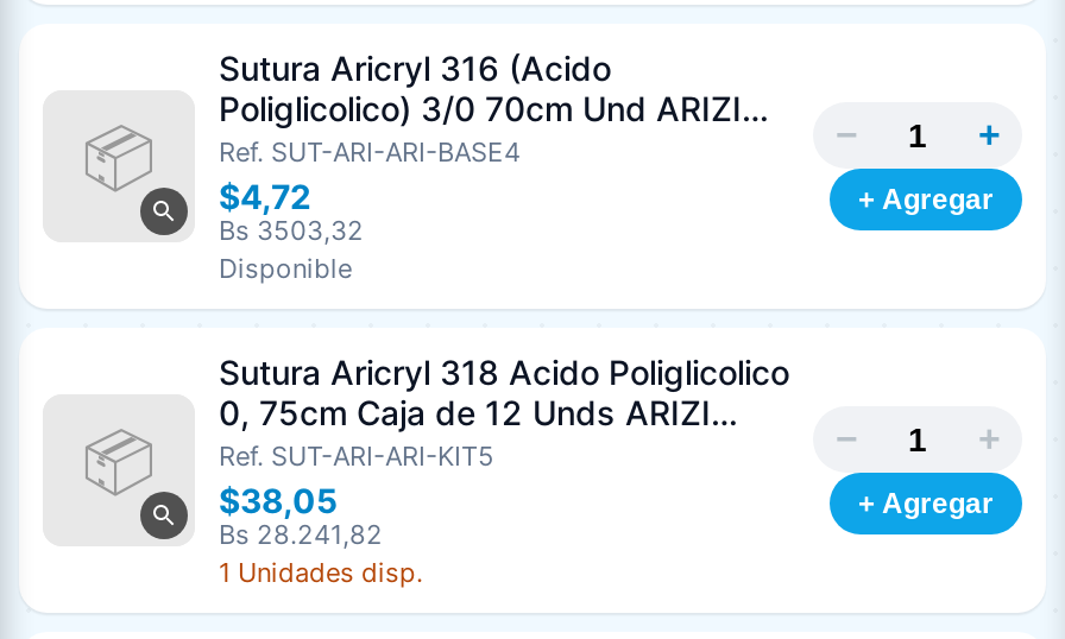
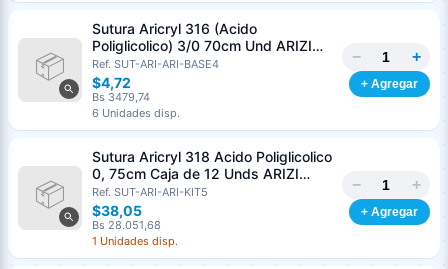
[219,214,364,285] Bs 3503,32 | Disponible -> [92,90,180,120] Bs 3479,74 | 6 Unidades disp.
[219,518,383,551] Bs 28.241,82 -> [92,218,161,232] Bs 28.051,68

